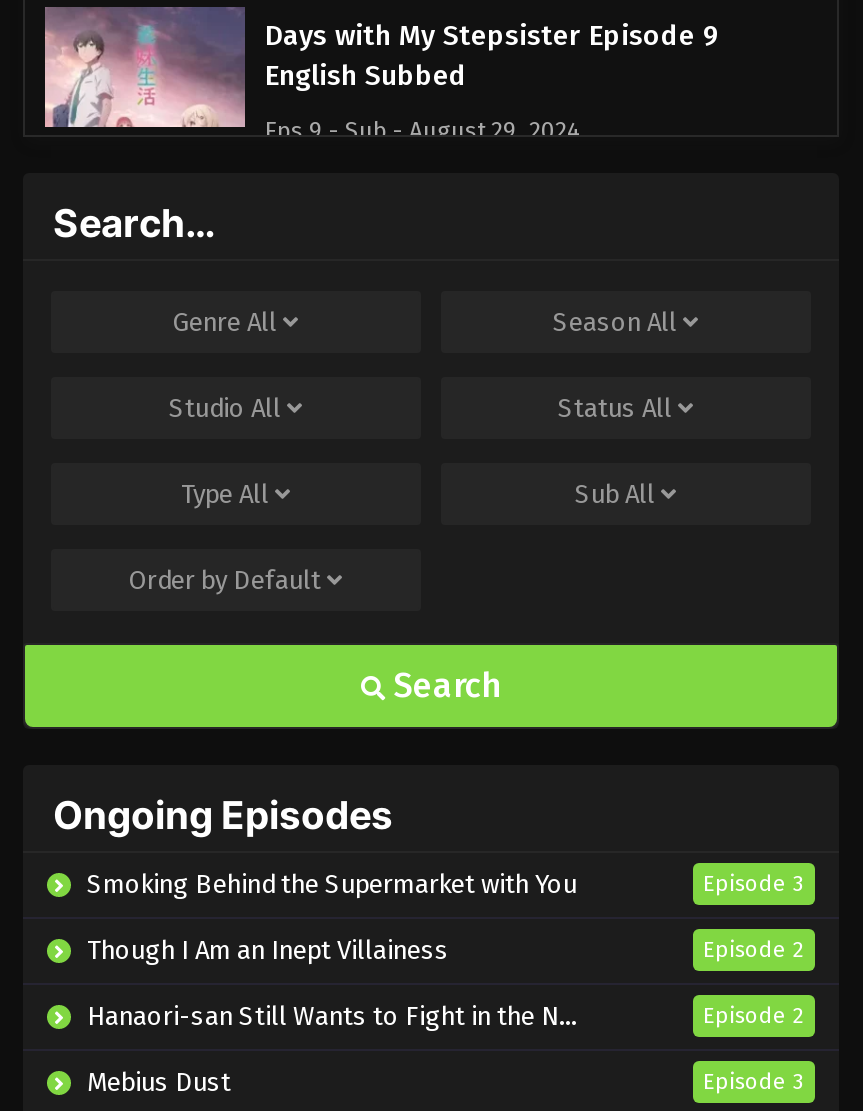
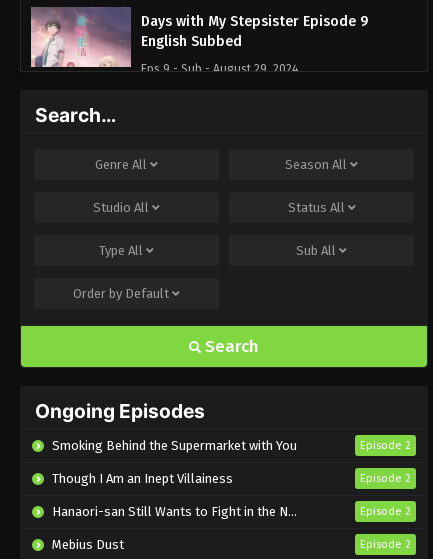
[703,871,805,897] Episode 3 -> [360,439,411,452] Episode 2
[703,1069,805,1095] Episode 3 -> [360,538,411,551] Episode 2

